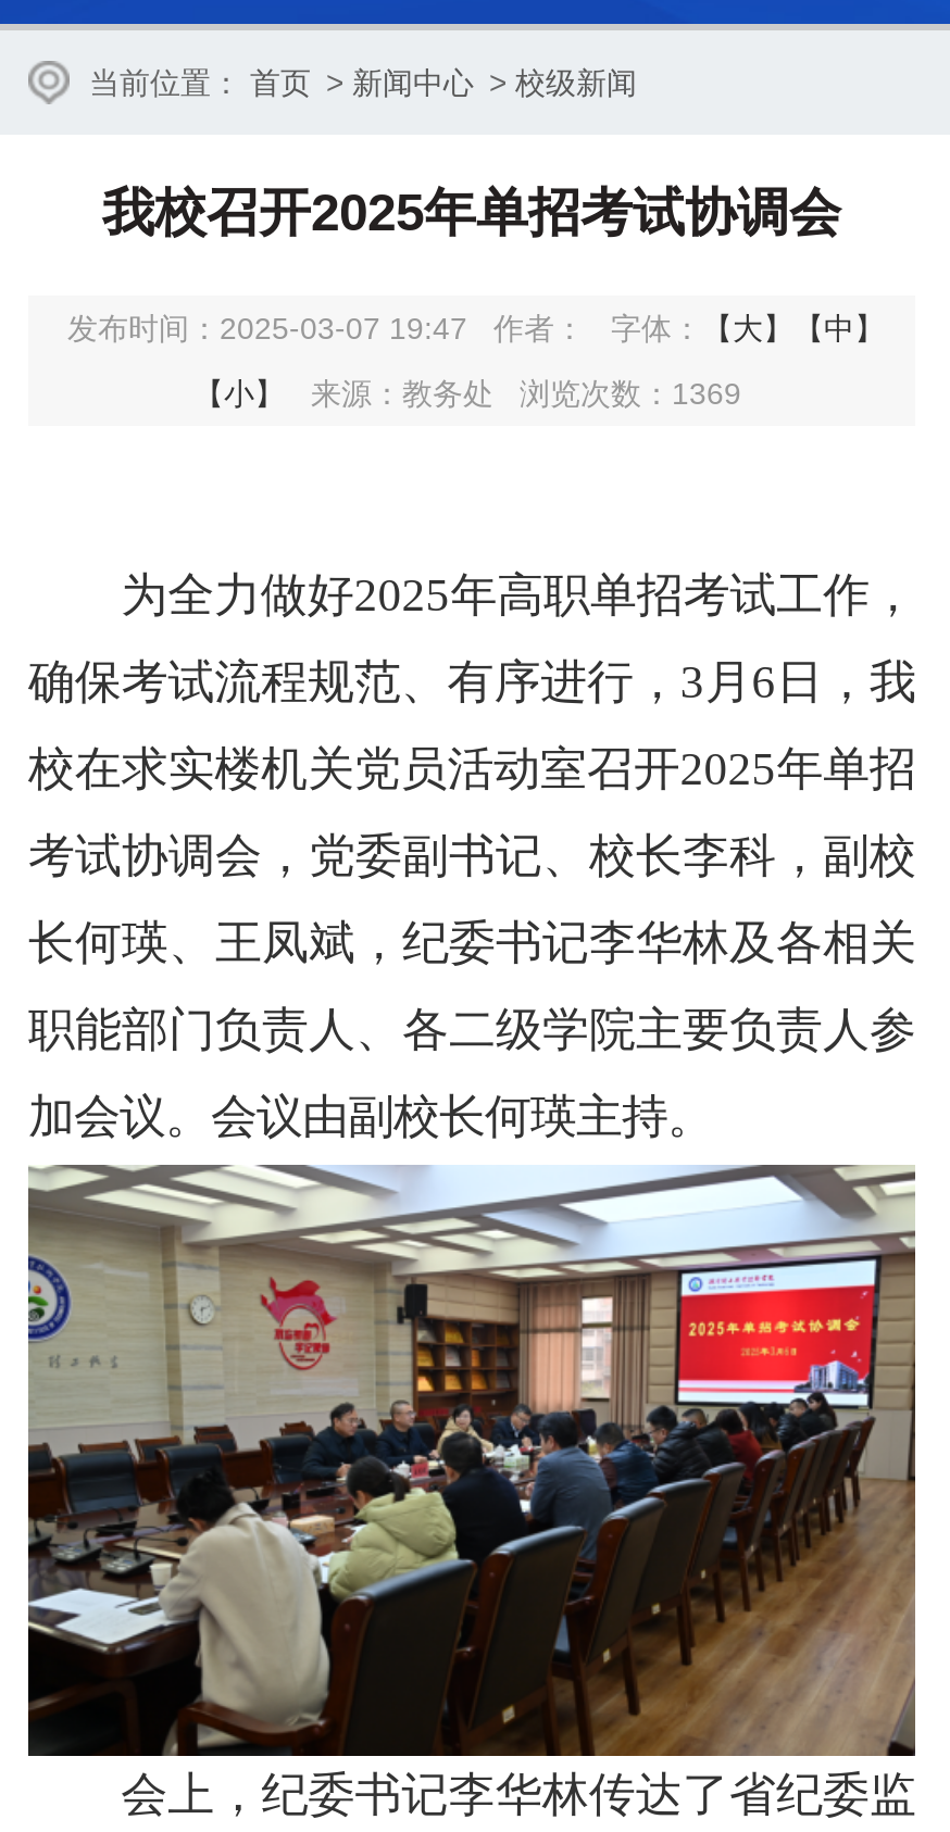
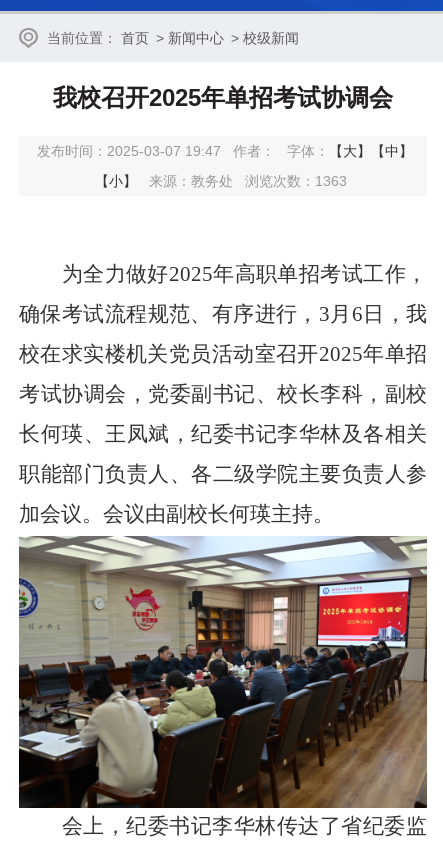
[193,376,741,411] 【小】 来源：教务处 浏览次数：1369 -> [95,173,347,189] 【小】 来源：教务处 浏览次数：1363

